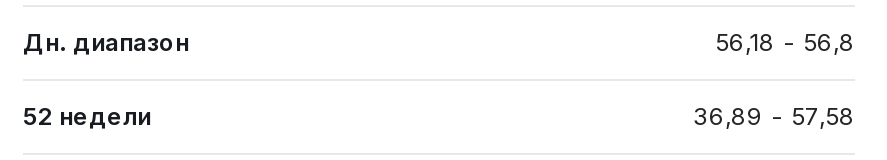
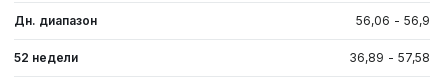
[715,27,855,57] 56,18 - 56,8 -> [356,13,430,28] 56,06 - 56,9

